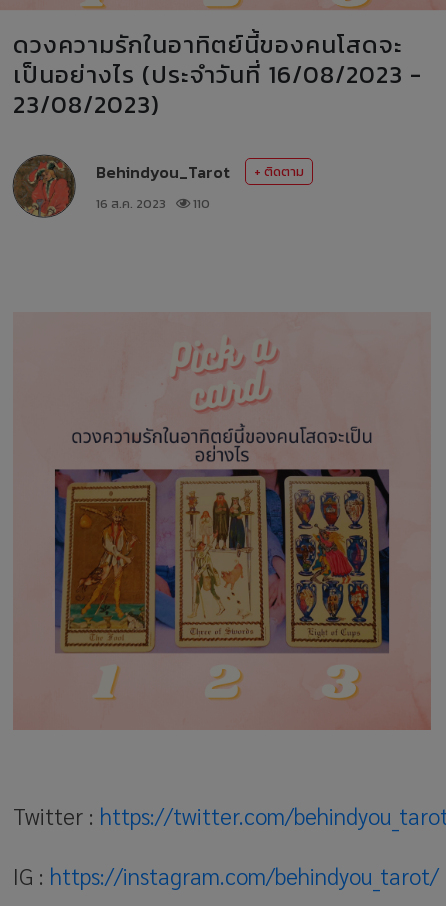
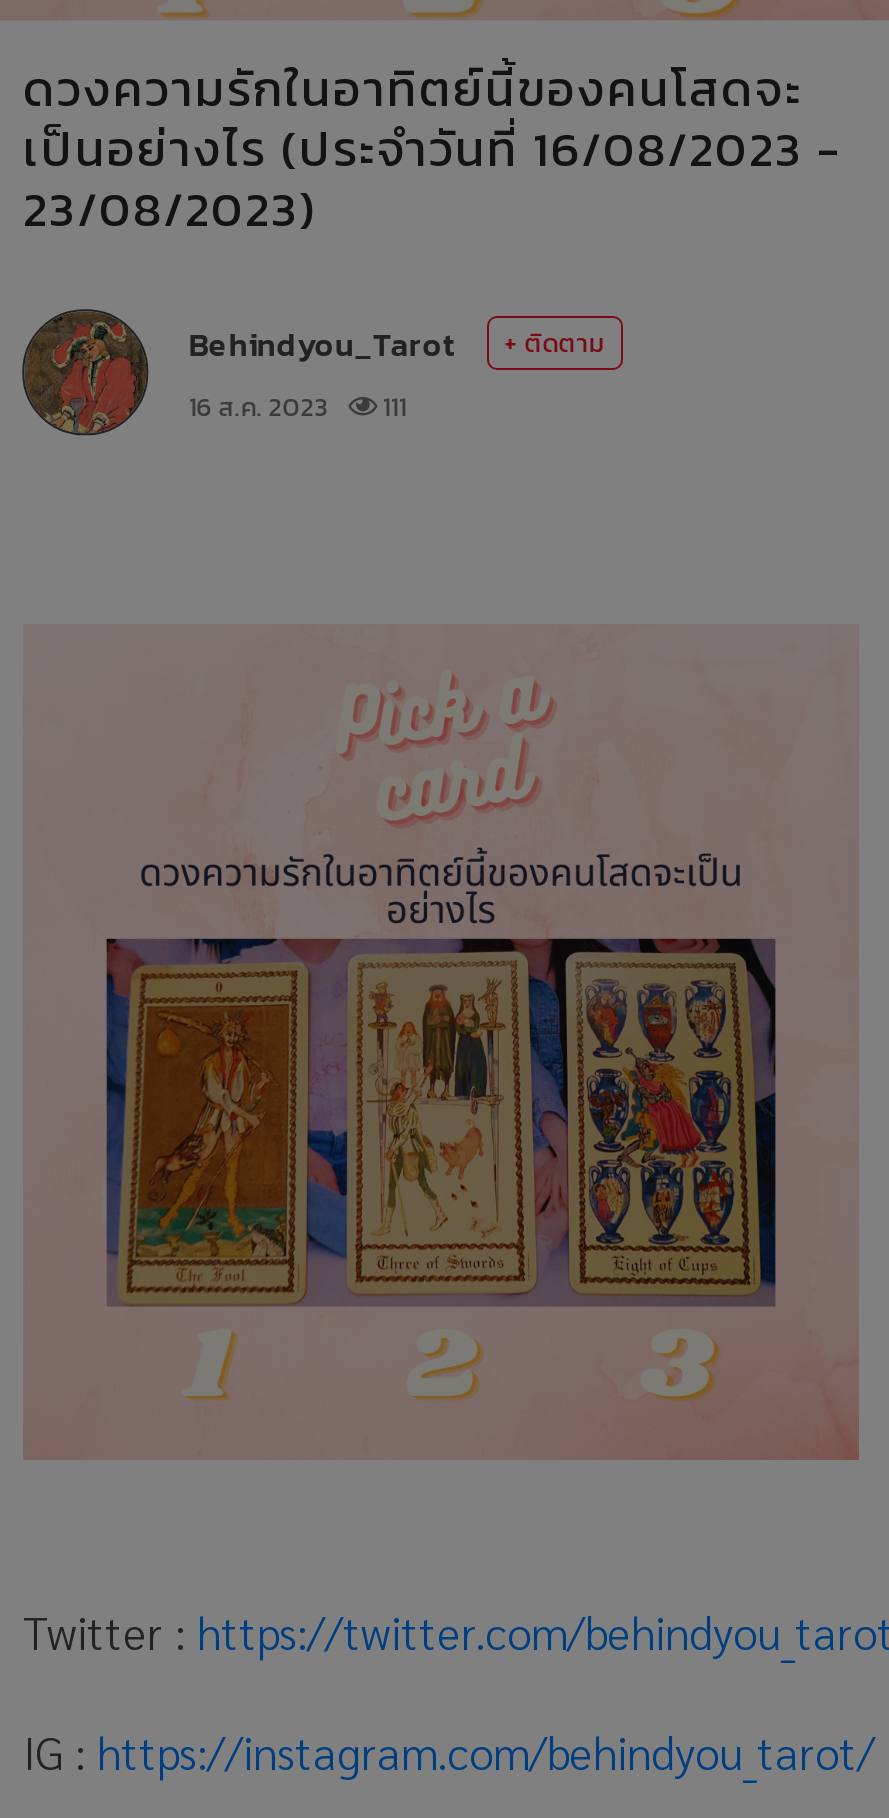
[96,194,210,213] 16 ส.ค. 2023 110 -> [188,389,406,427] 16 ส.ค. 2023 111

